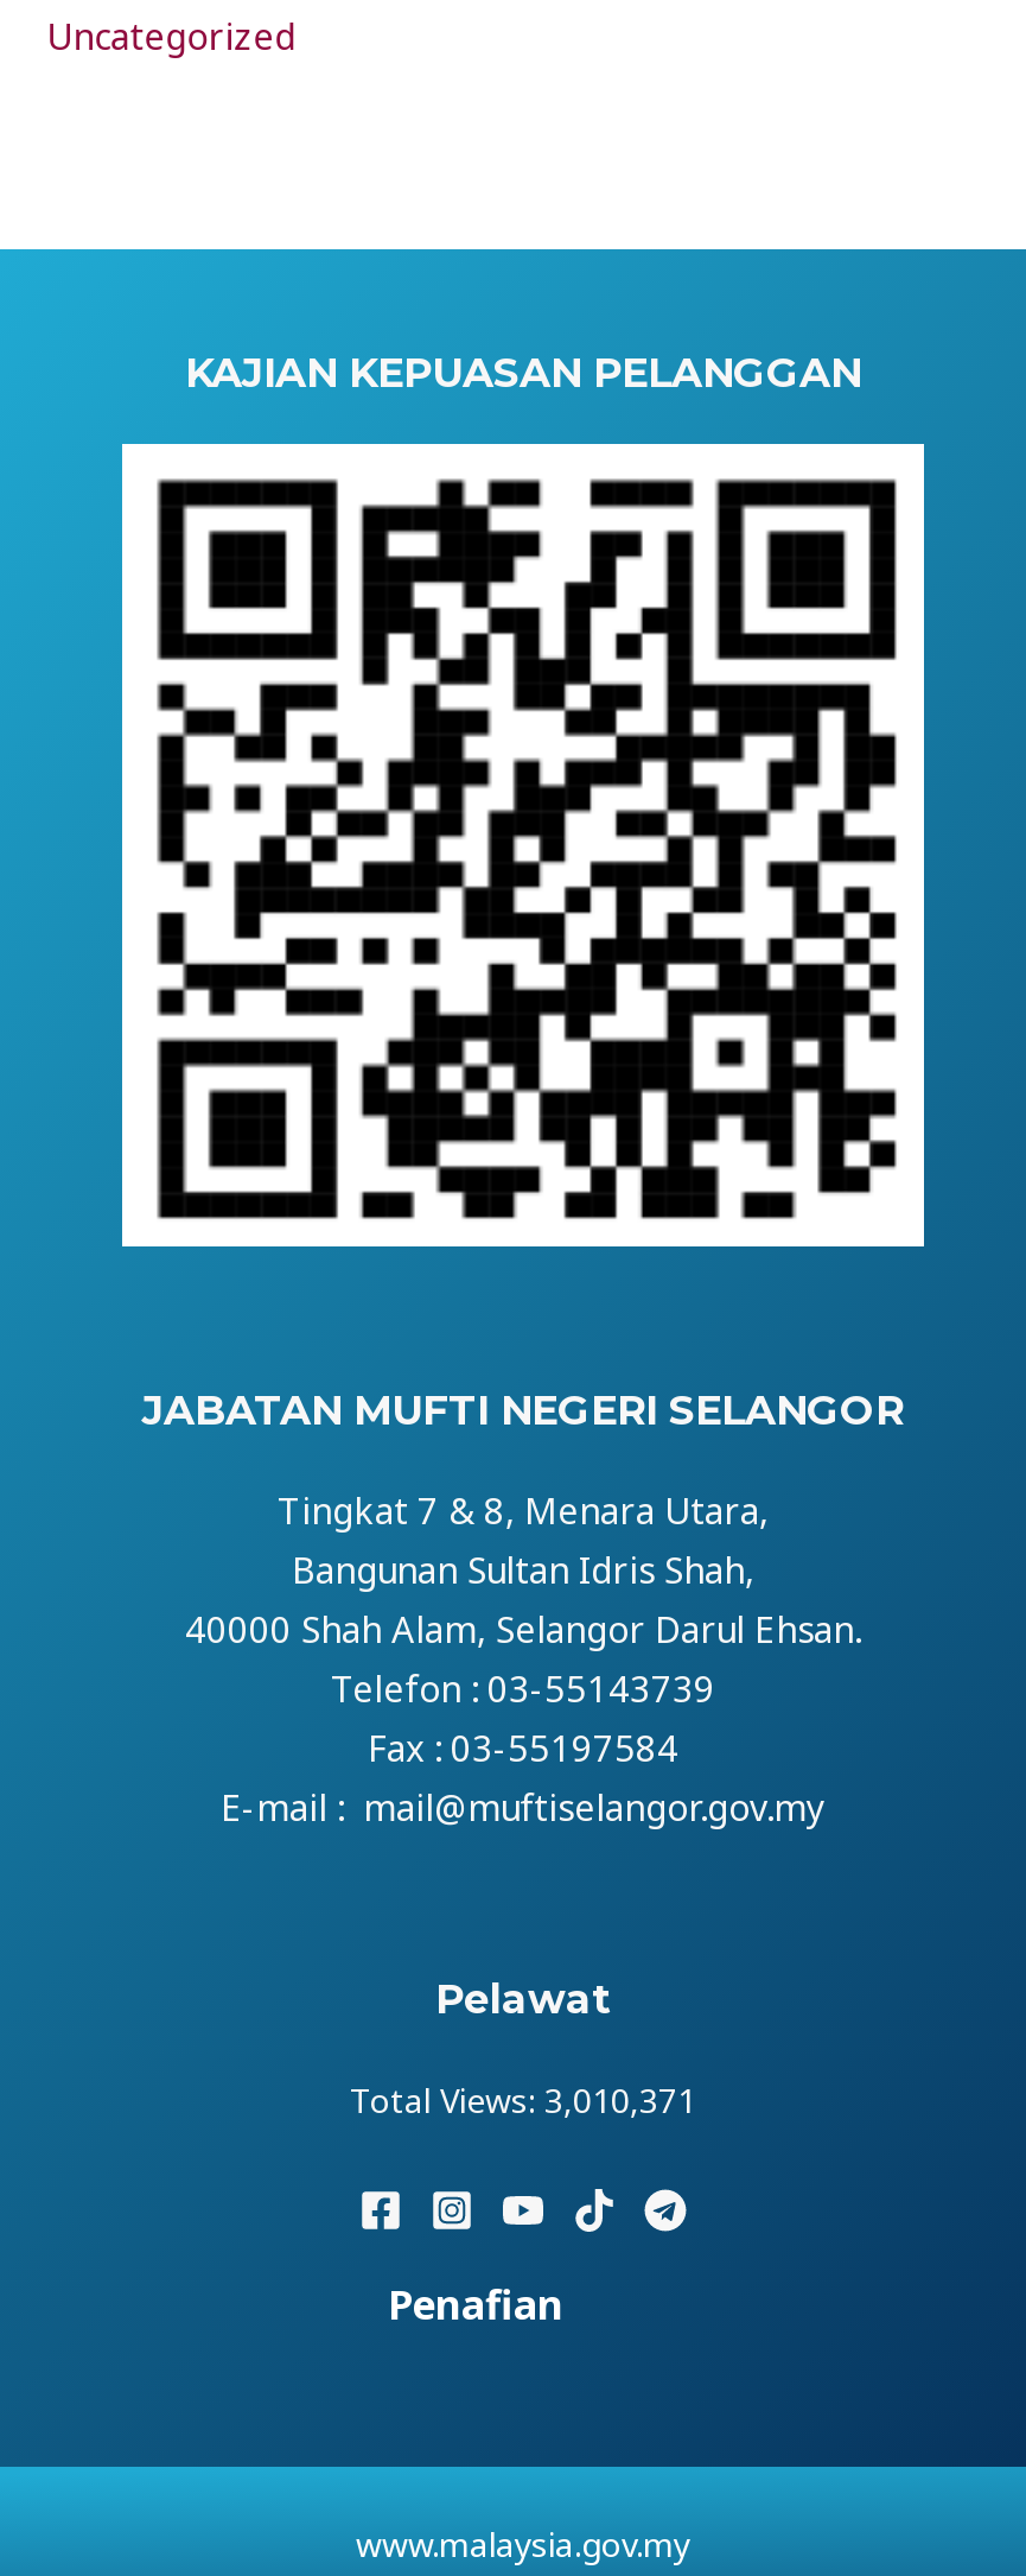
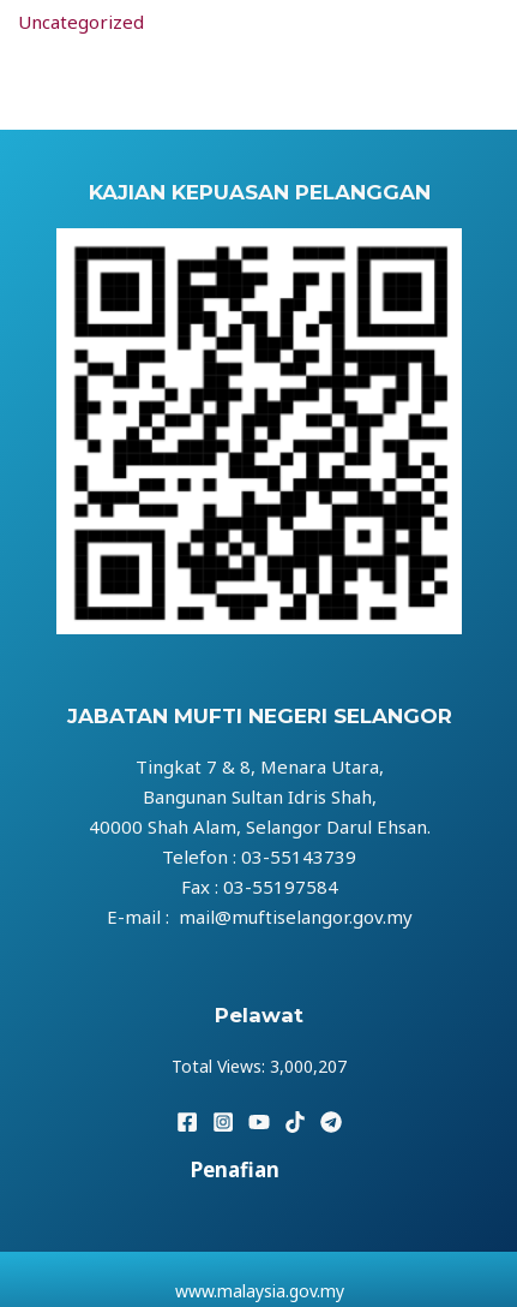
[350,2077,696,2122] Total Views: 3,010,371 -> [172,1054,347,1077] Total Views: 3,000,207

